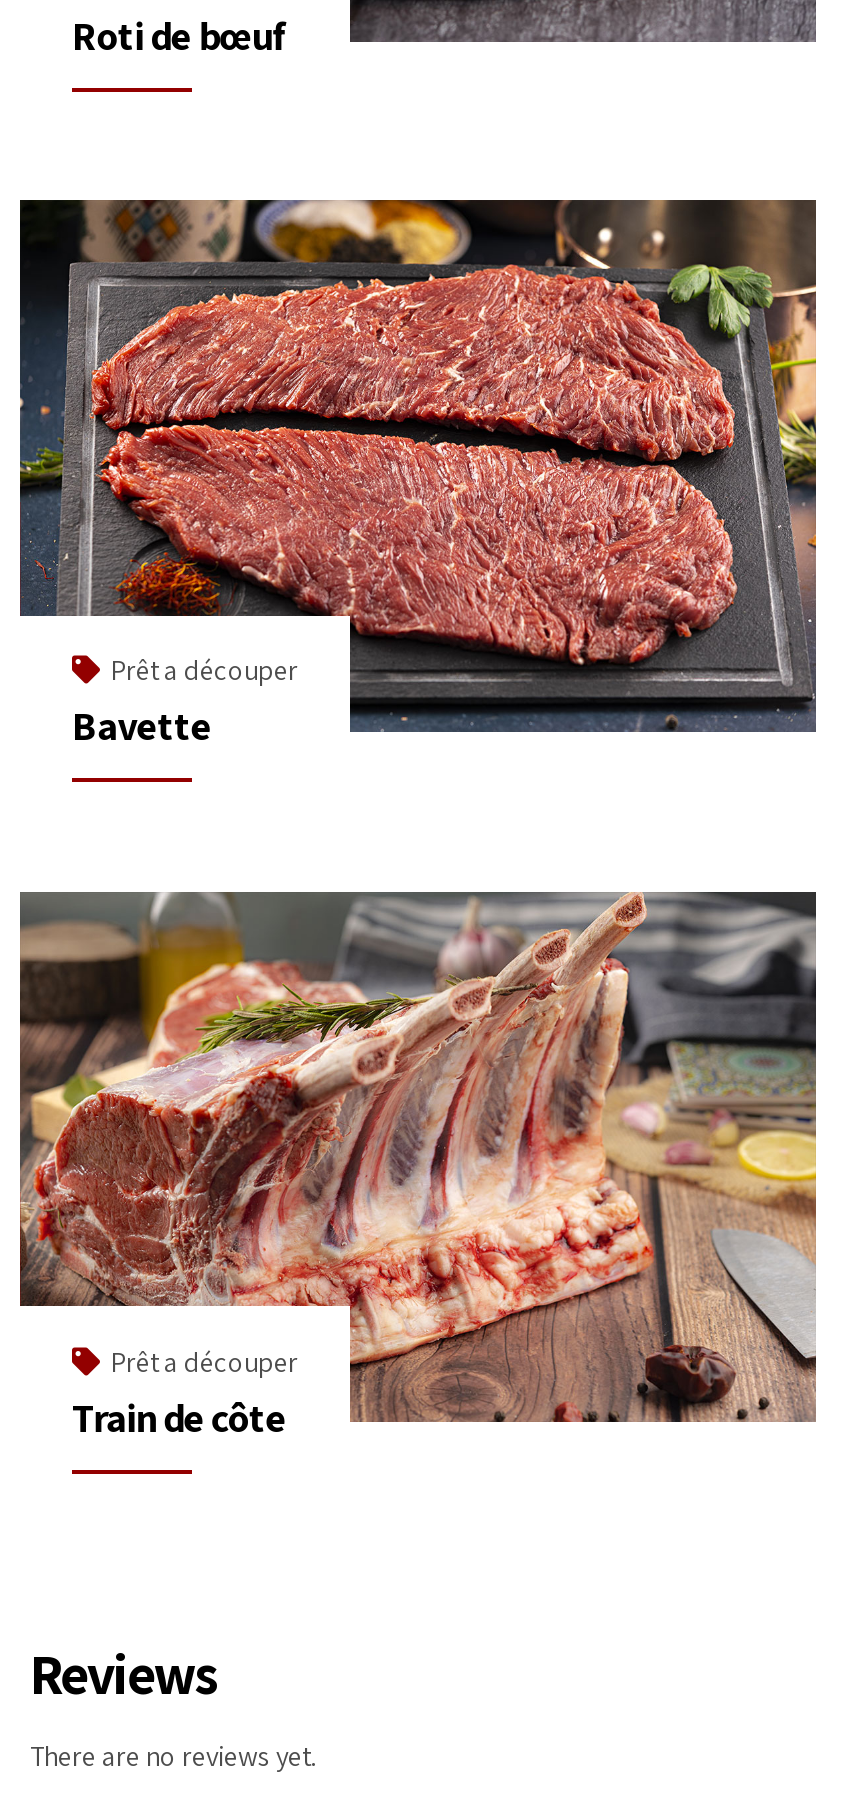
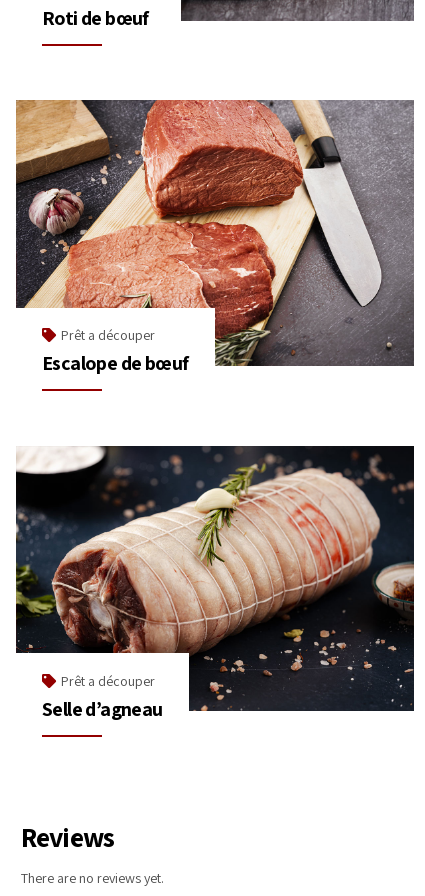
[18,198,818,753] [image] | Bavette -> [15,99,415,376] [image] | Escalope de bœuf
[18,890,818,1443] [image] | Train de côte -> [15,445,415,722] [image] | Selle d’agneau

